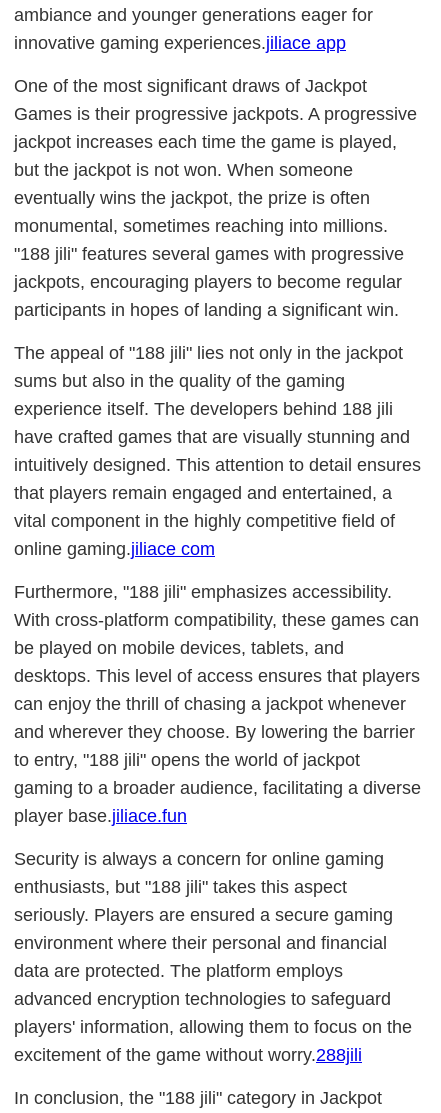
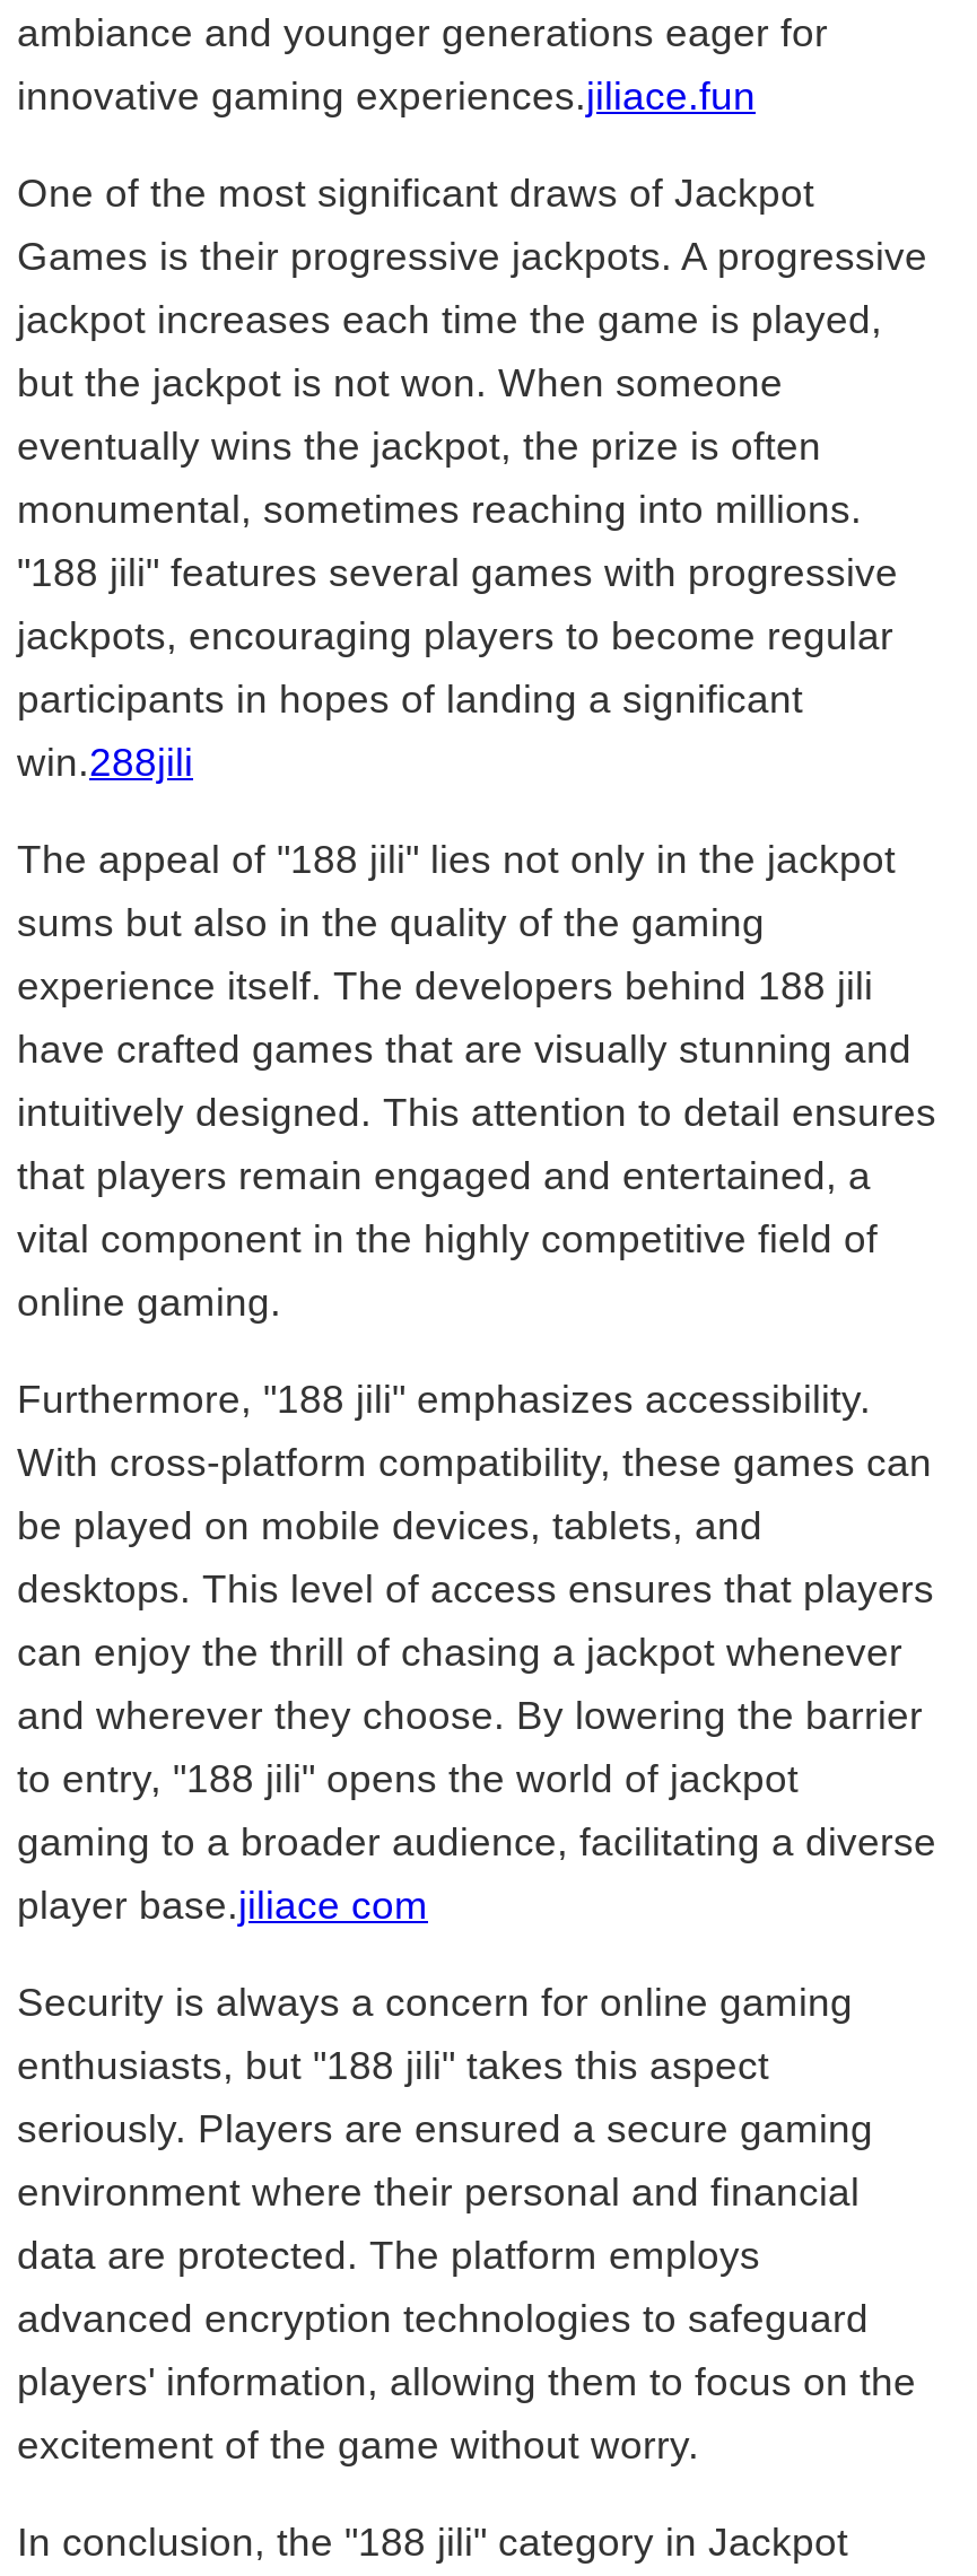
[14,33,346,53] innovative gaming experiences.jiliace app -> [17,73,756,119] innovative gaming experiences.jiliace.fun
[14,300,399,320] participants in hopes of landing a significant win. -> [17,676,803,785] participants in hopes of landing a significant | win.288jili
[14,539,215,559] online gaming.jiliace com -> [17,1280,281,1325] online gaming.
[14,806,187,826] player base.jiliace.fun -> [17,1883,428,1928] player base.jiliace com
[14,1045,362,1065] excitement of the game without worry.288jili -> [17,2422,699,2468] excitement of the game without worry.

